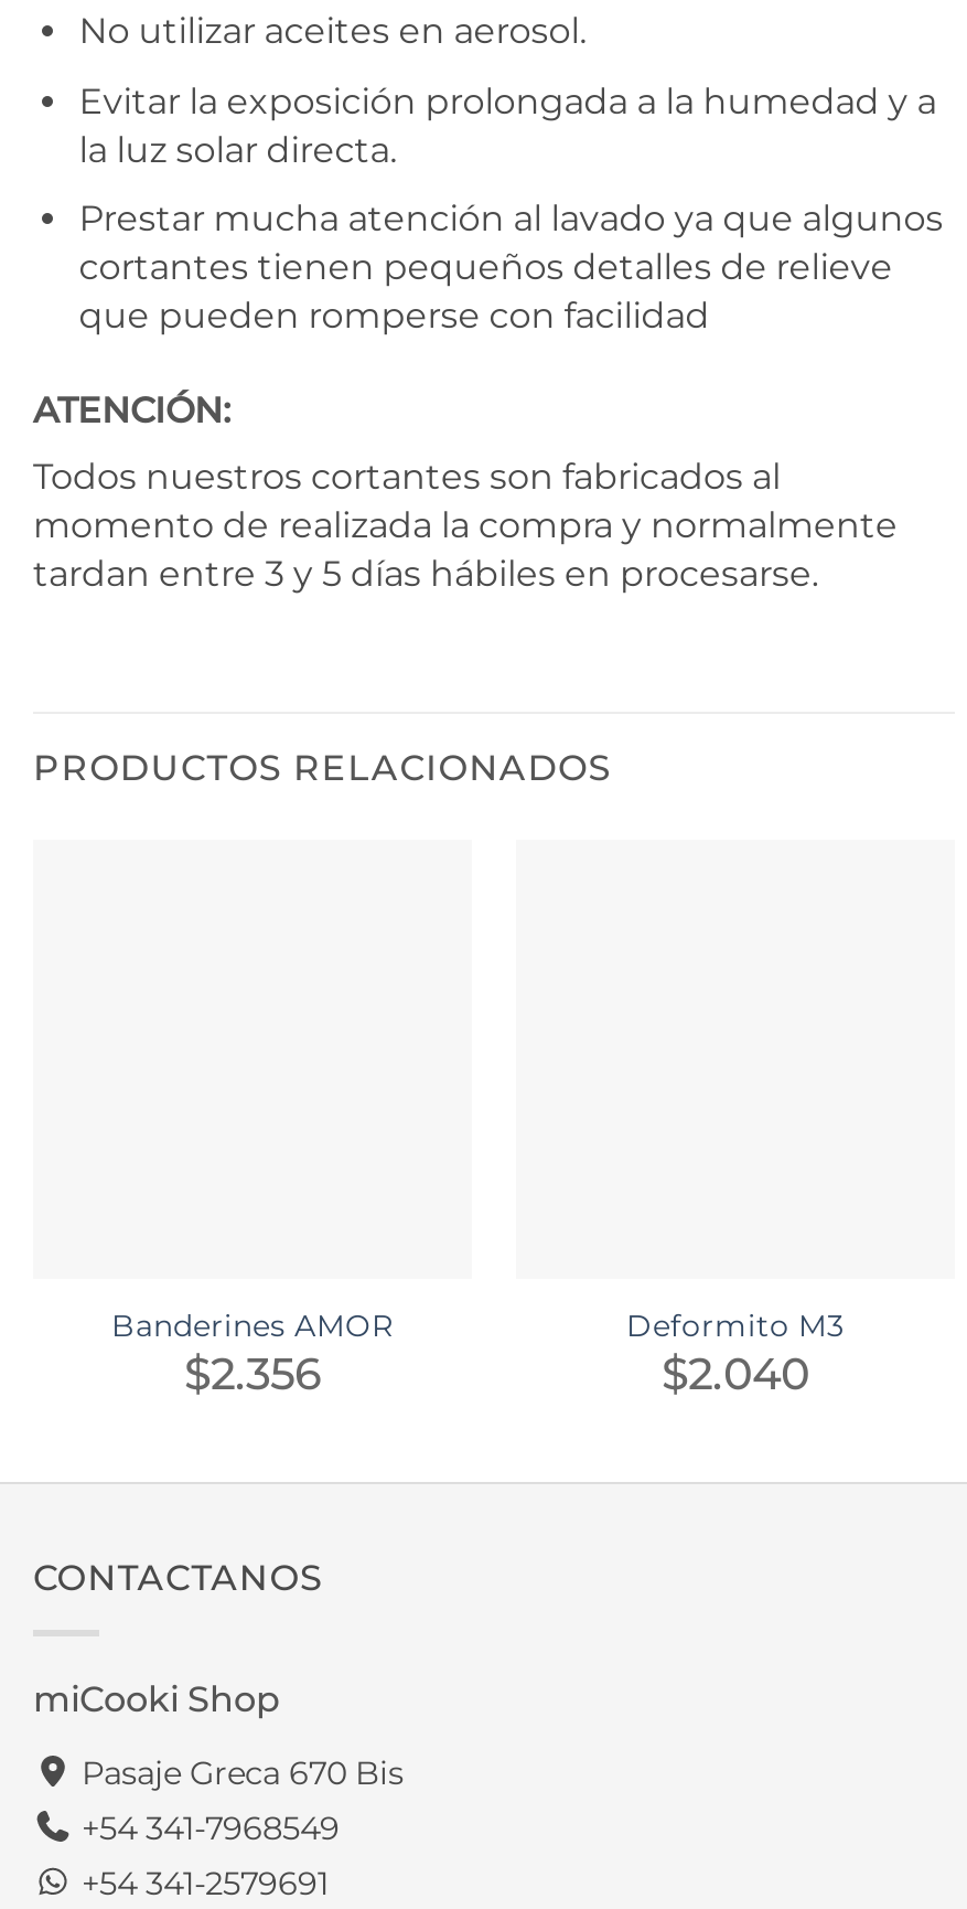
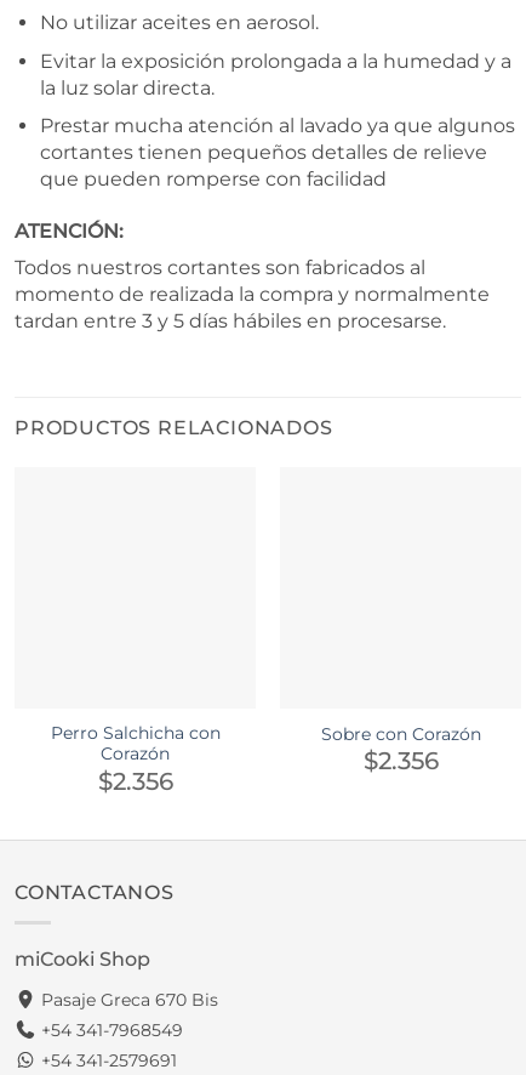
[111,1308,394,1343] Banderines AMOR -> [50,724,220,764] Perro Salchicha con | Corazón
[626,1308,845,1401] Deformito M3 | $2.040 -> [321,724,481,776] Sobre con Corazón | $2.356

